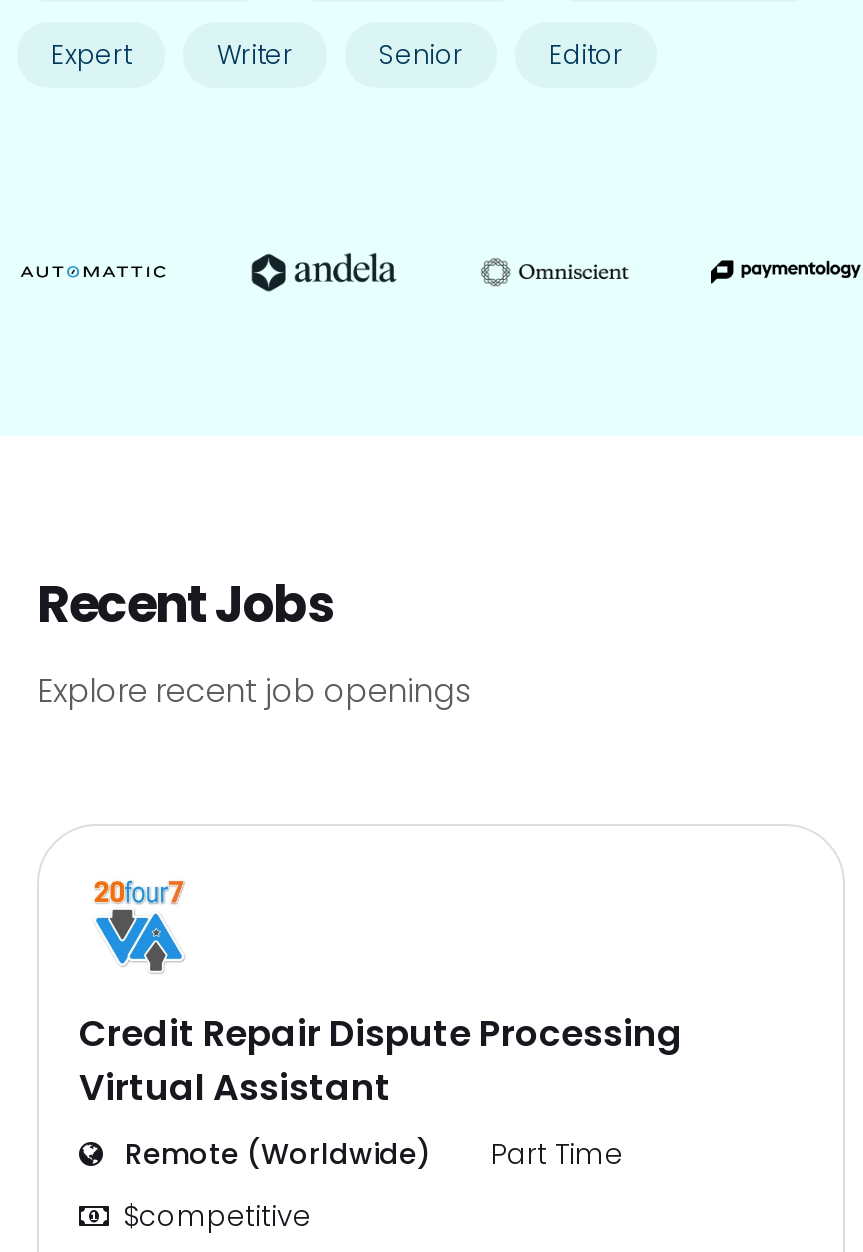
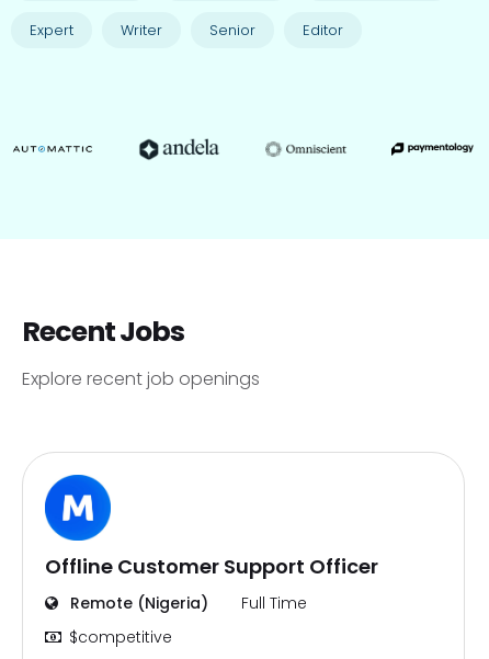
[79,878,683,1174] [image] | Credit Repair Dispute Processing | Virtual Assistant | Remote (Worldwide) | Part Time -> [44,474,378,614] [image] | Offline Customer Support Officer | Remote (Nigeria) | Full Time

